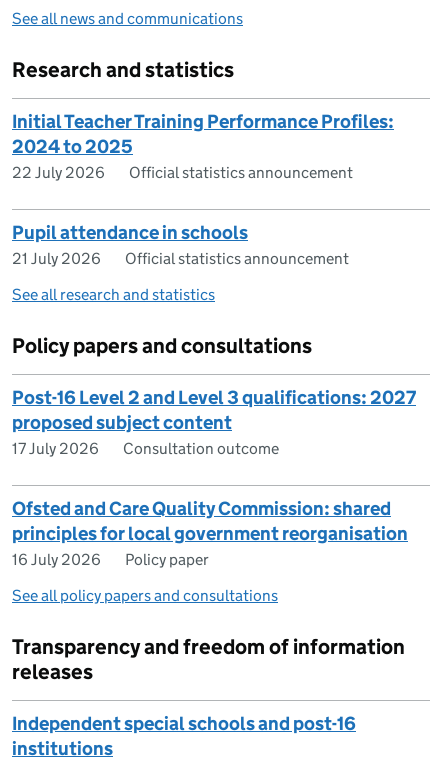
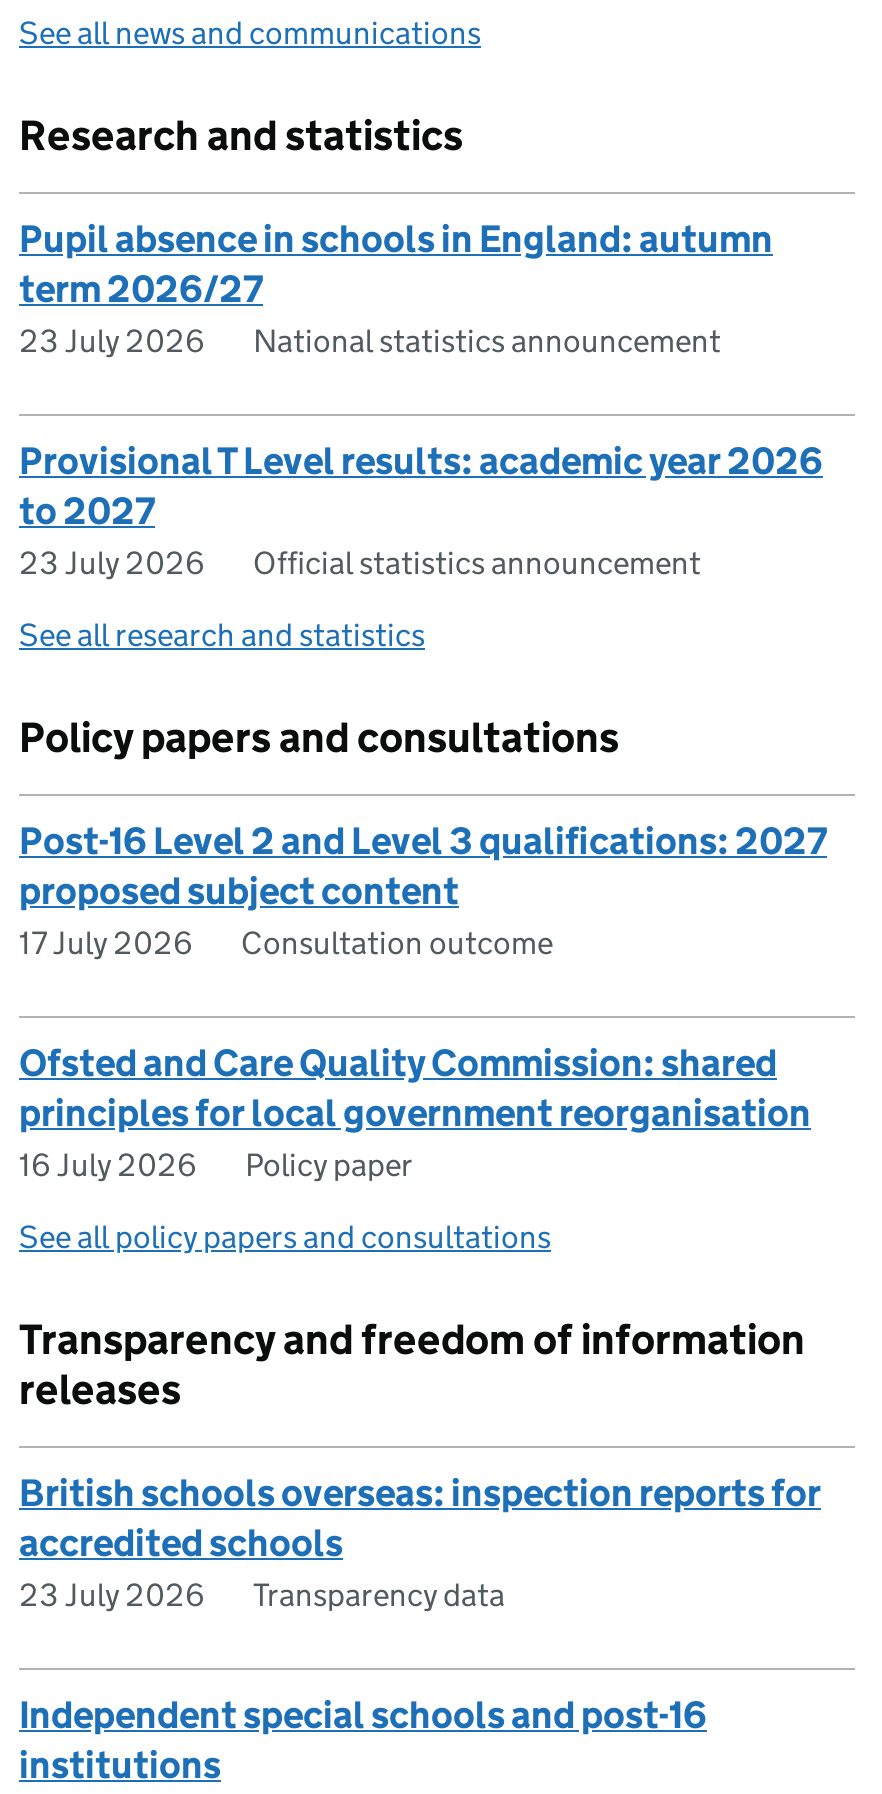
[12,110,394,182] Initial Teacher Training Performance Profiles: | 2024 to 2025 | 22 July 2026 | Official statistics announcement -> [19,216,773,360] Pupil absence in schools in England: autumn | term 2026/27 | 23 July 2026 | National statistics announcement
[12,221,248,268] Pupil attendance in schools | 21 July 2026 -> [19,438,823,582] Provisional T Level results: academic year 2026 | to 2027 | 23 July 2026
none -> [19,1470,821,1614] British schools overseas: inspection reports for | accredited schools | 23 July 2026 | Transparency data

